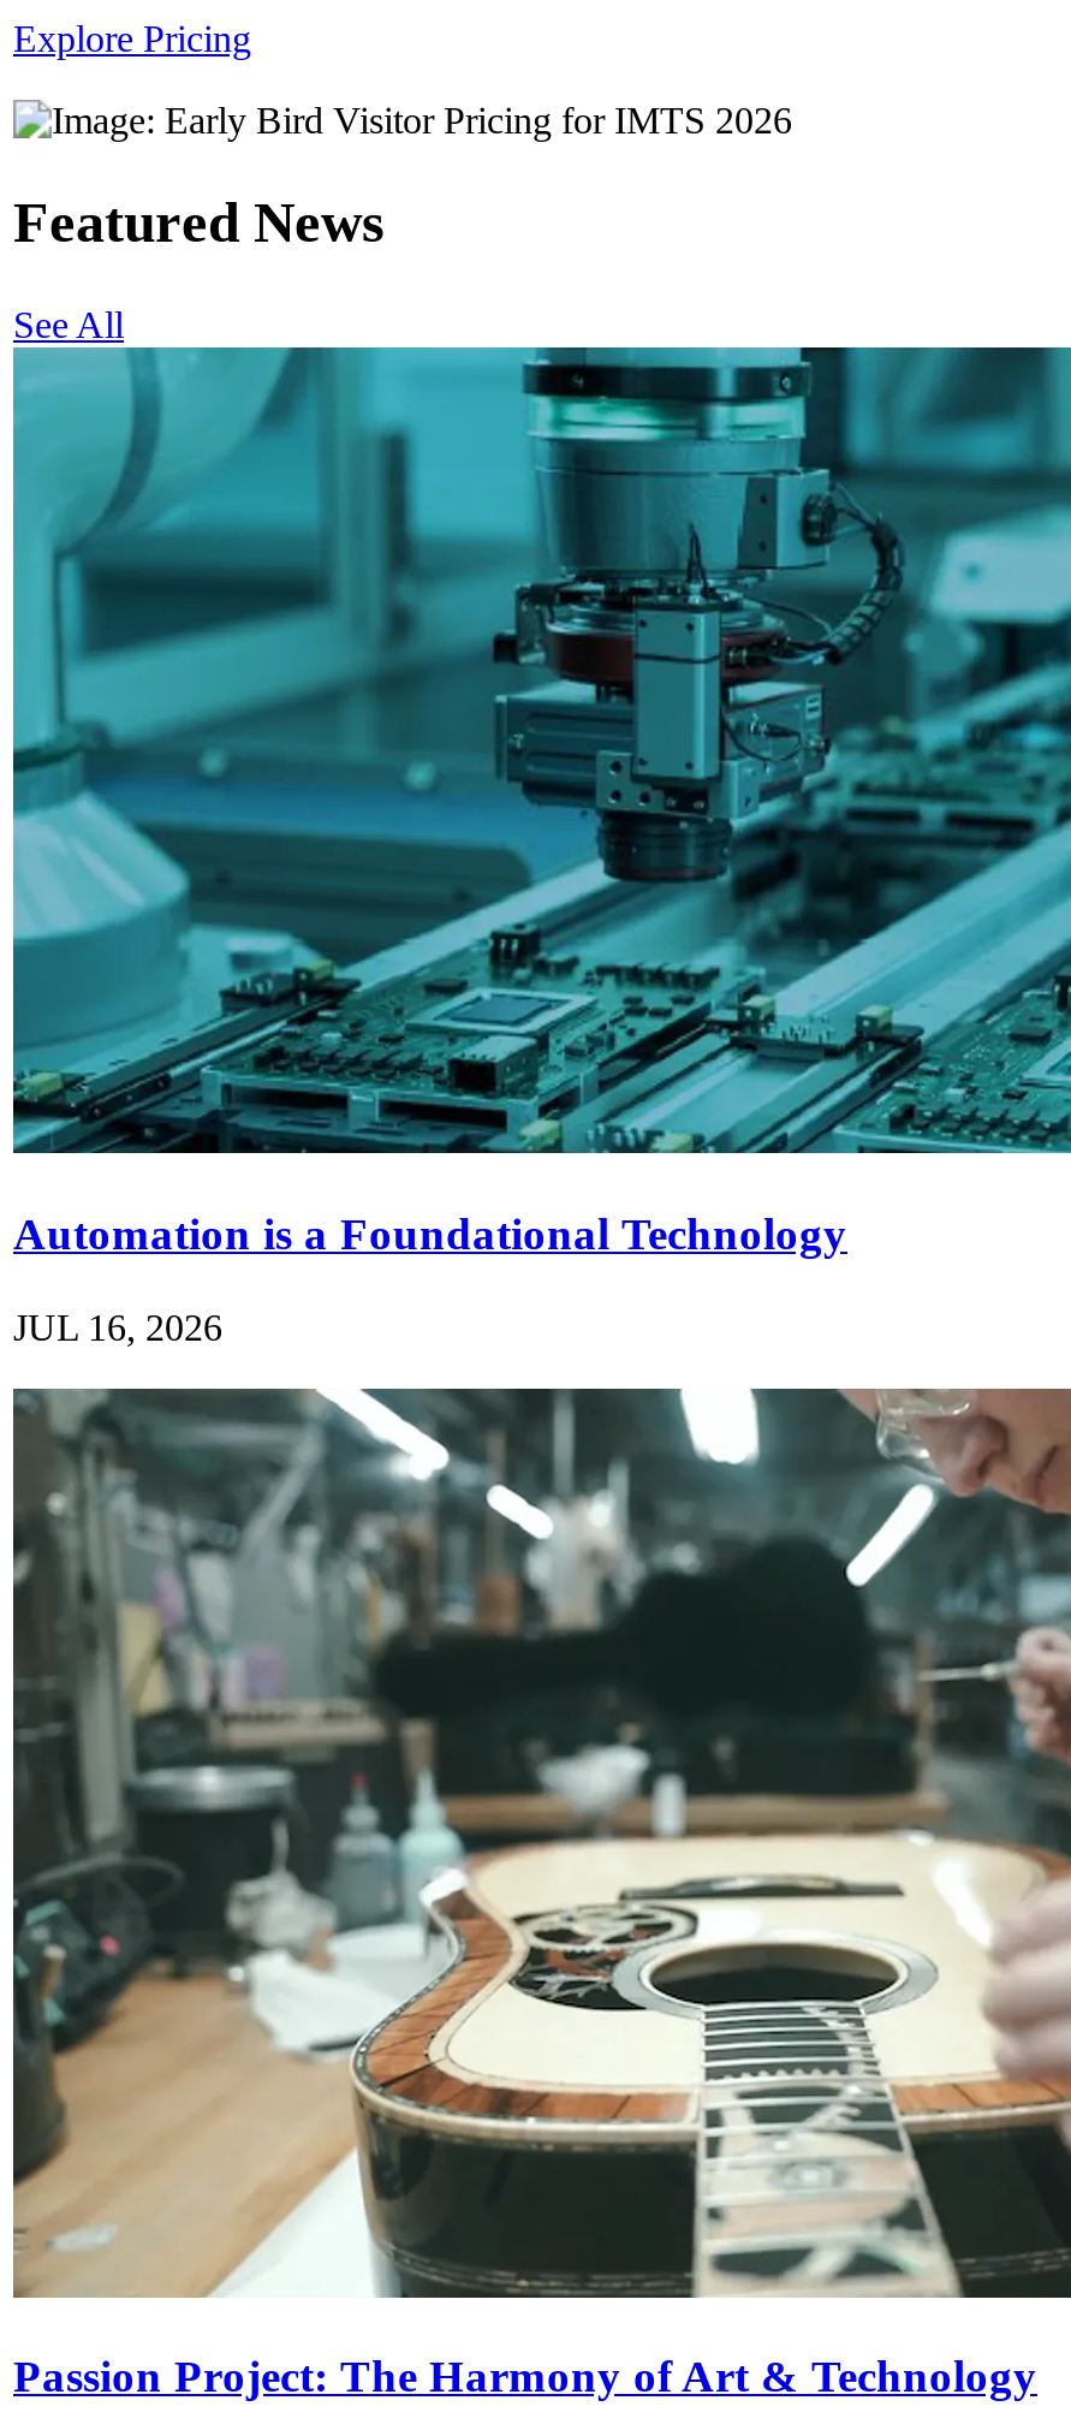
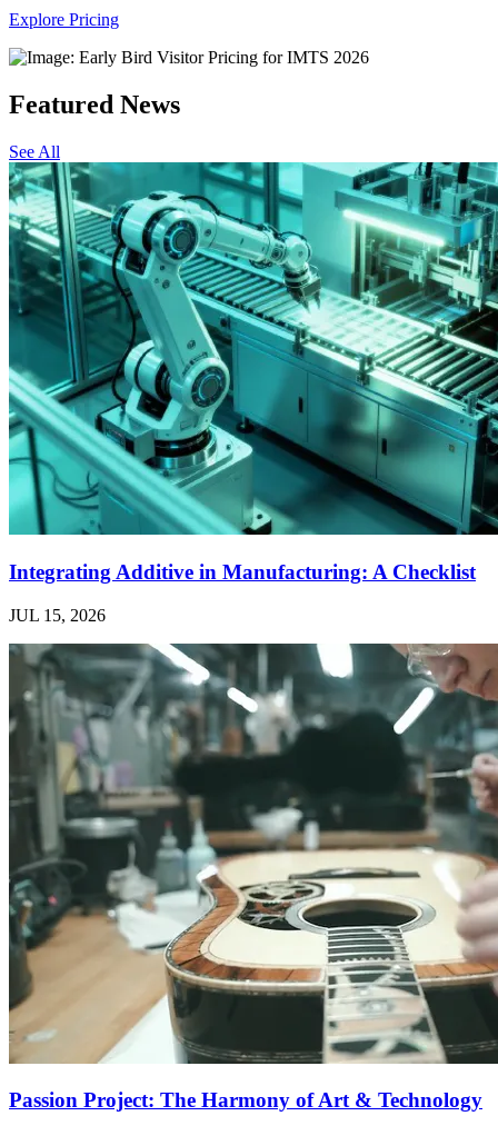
[11,345,1064,1259] [image] | Automation is a Foundational Technology -> [8,161,495,584] [image] | Integrating Additive in Manufacturing: A Checklist
[13,1306,222,1347] JUL 16, 2026 -> [9,605,106,624] JUL 15, 2026

